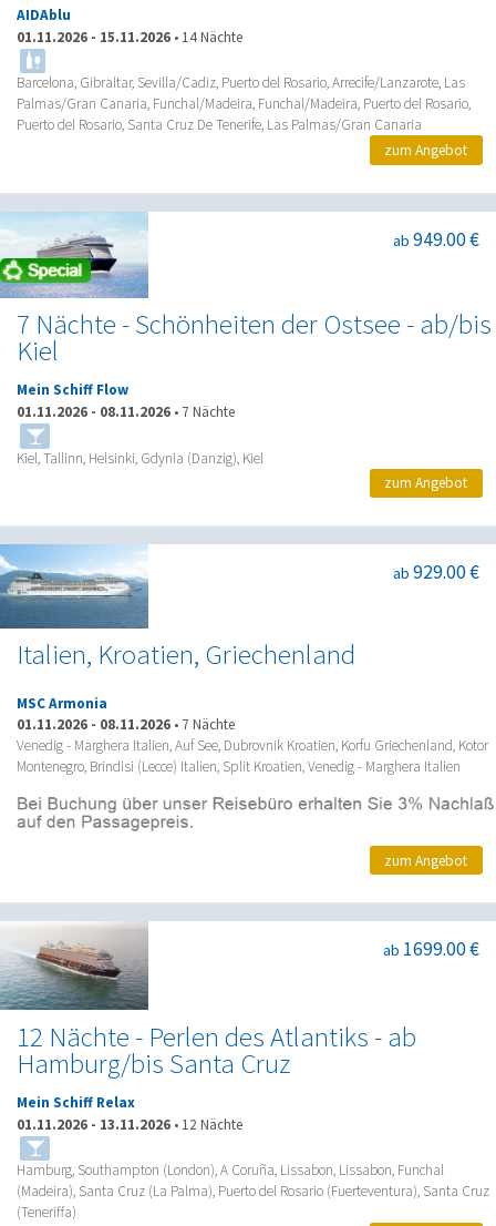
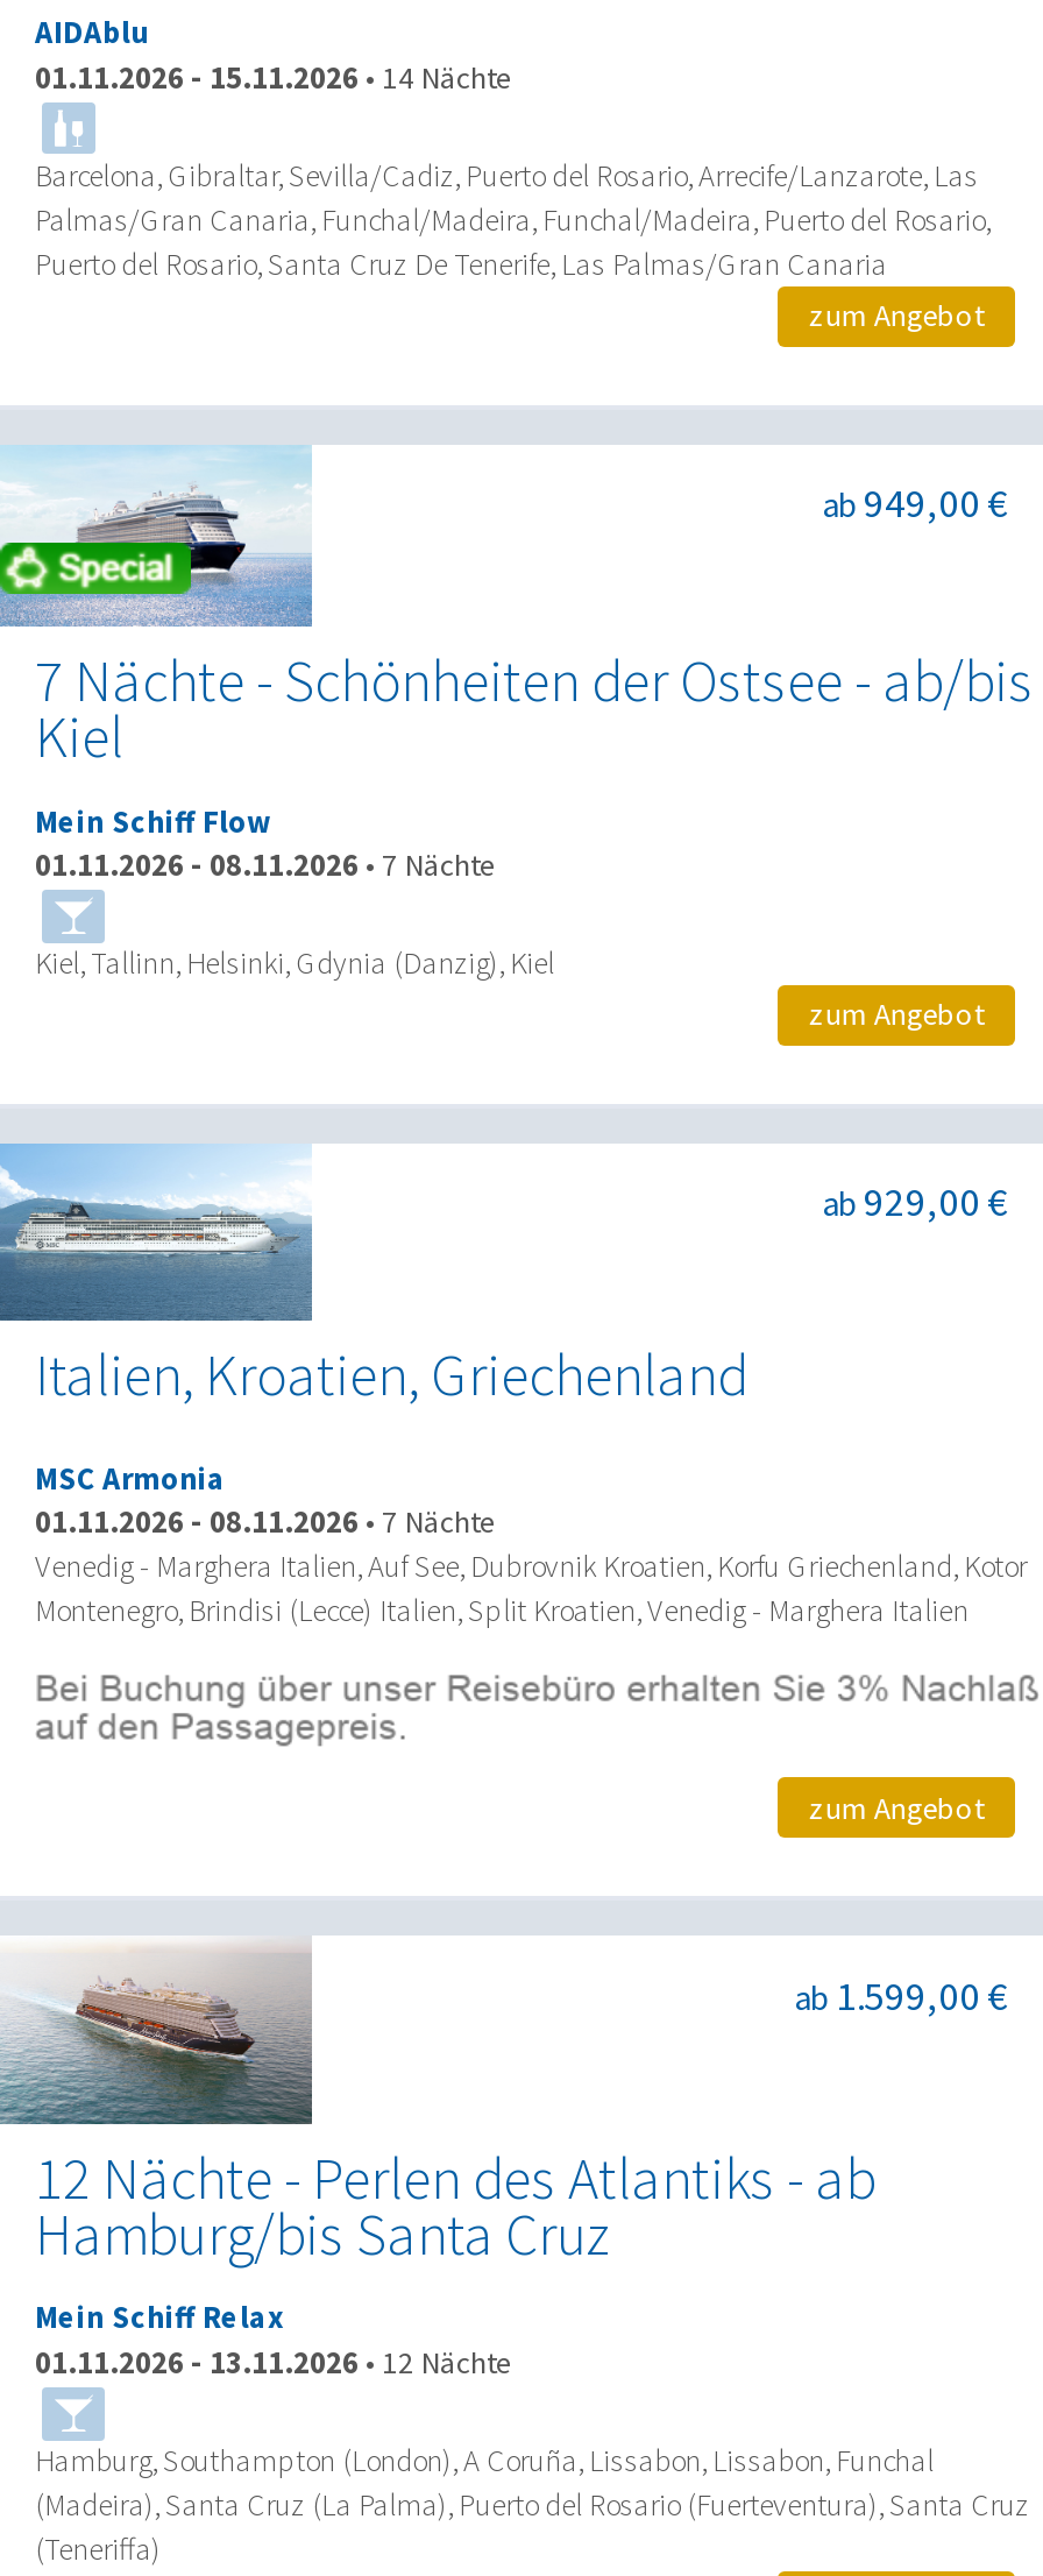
[393,227,479,252] ab 949.00 € -> [822,477,1008,529] ab 949,00 €
[393,560,479,584] ab 929.00 € -> [822,1177,1008,1228] ab 929,00 €
[383,937,479,962] ab 1699.00 € -> [794,1969,1008,2020] ab 1.599,00 €

